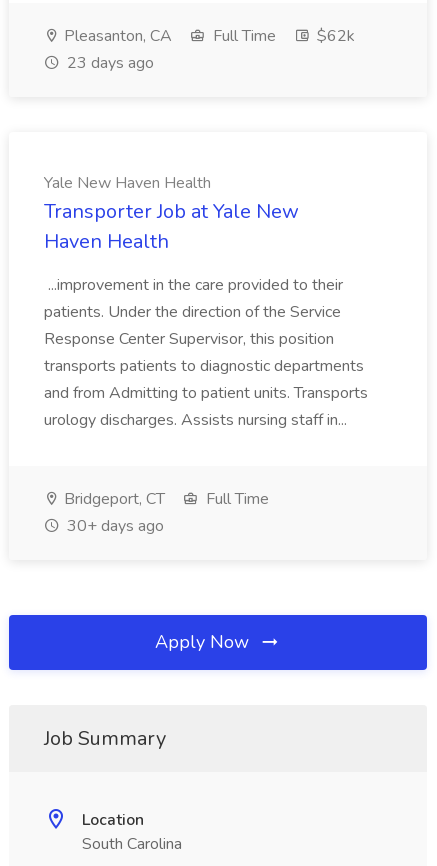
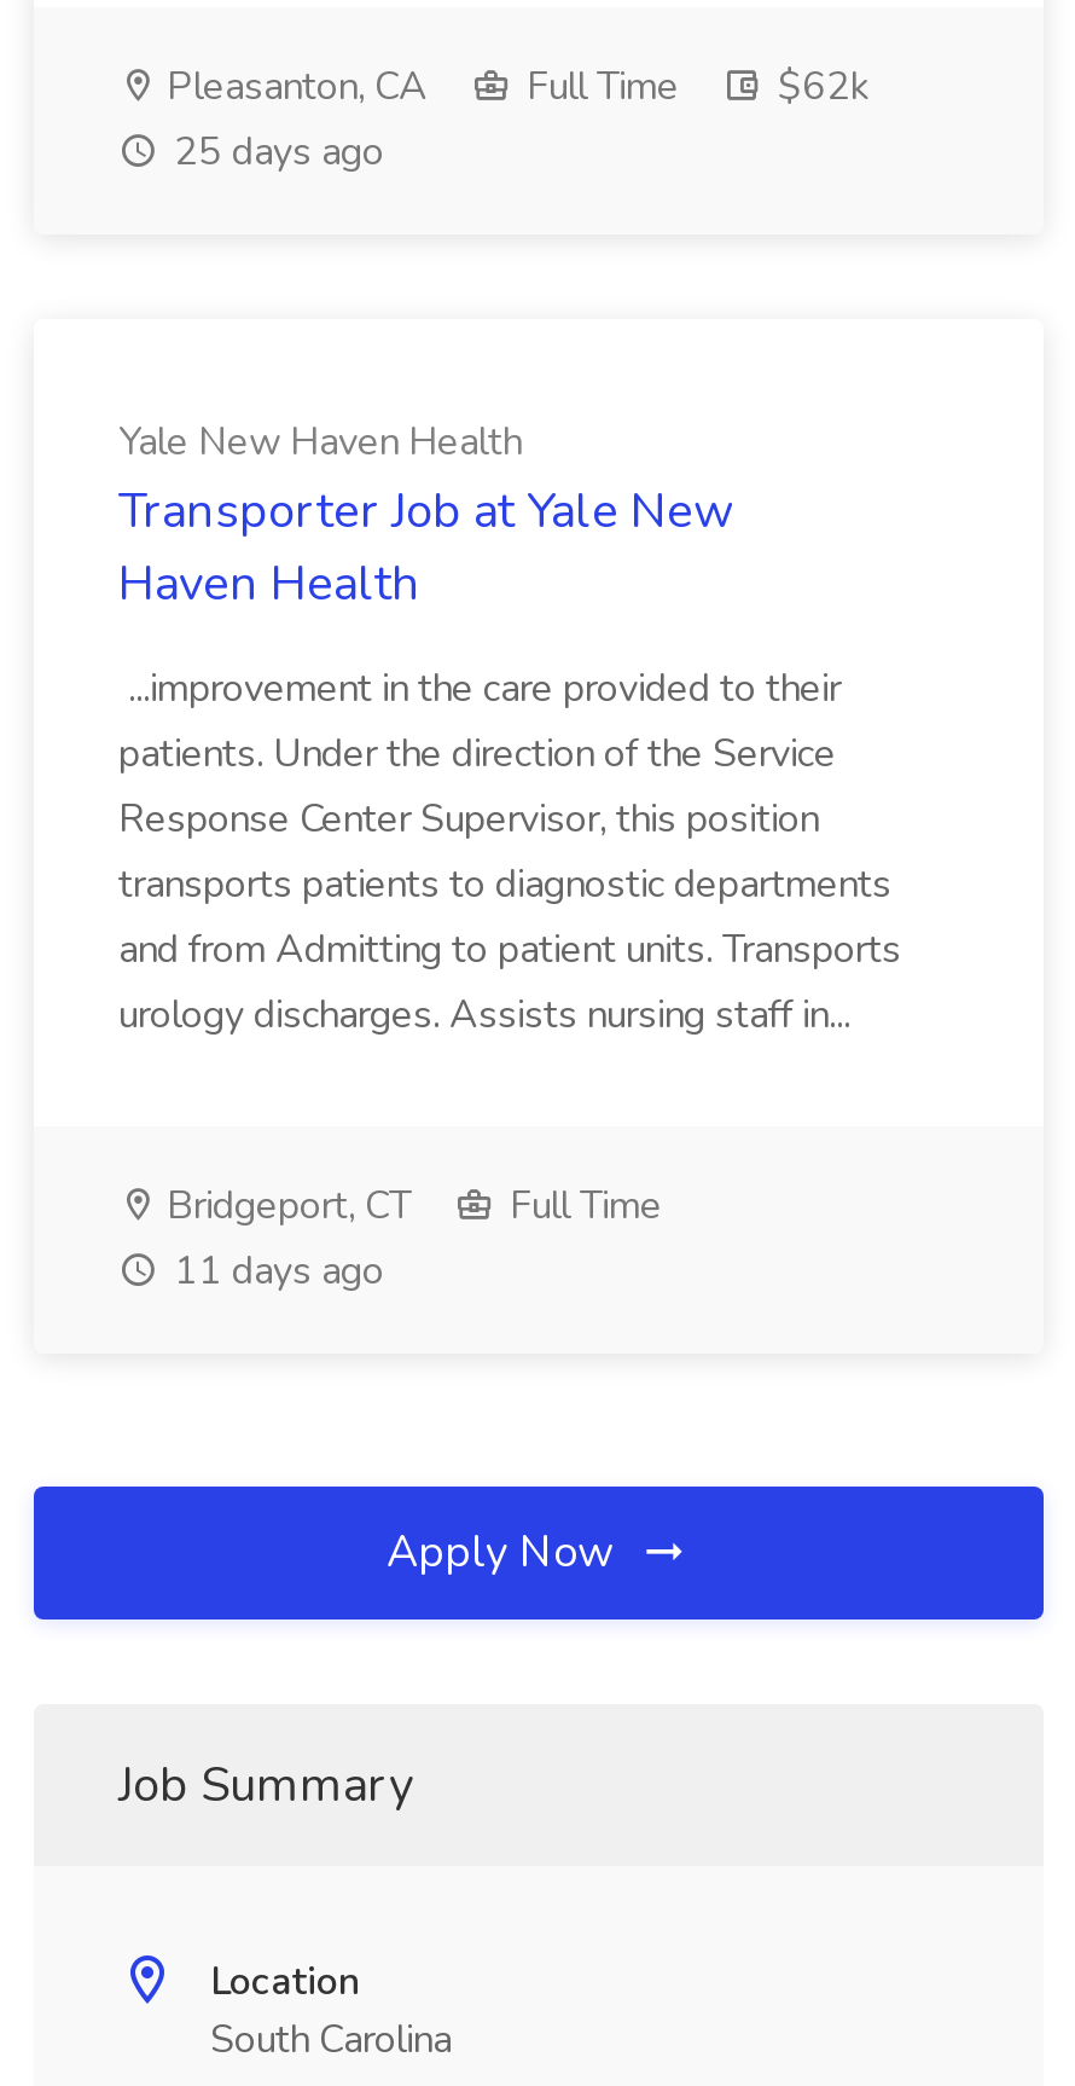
[63,52,154,74] 23 days ago -> [164,126,384,179] 25 days ago
[63,515,164,537] 30+ days ago -> [164,1245,384,1298] 11 days ago

